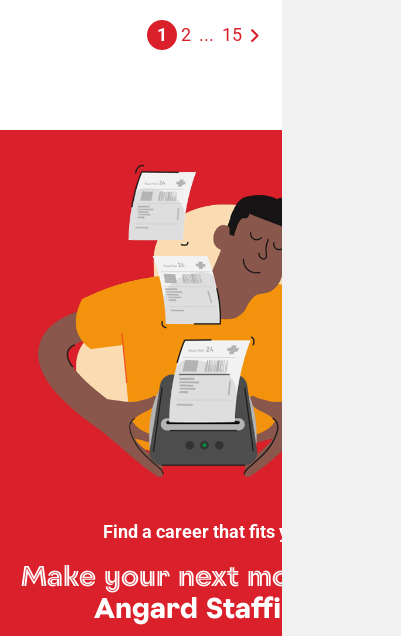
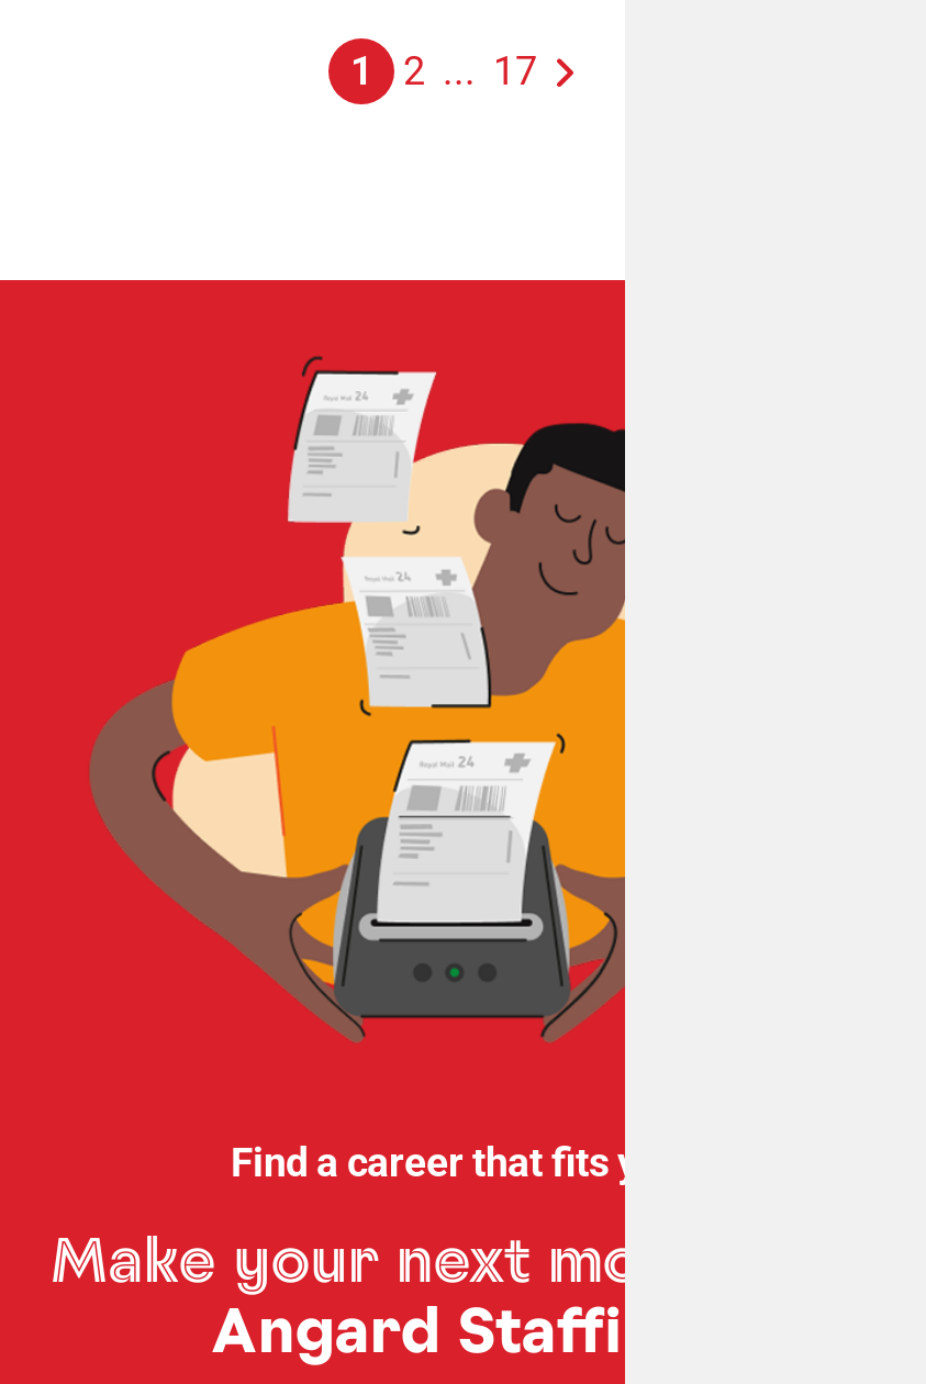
[157,24,242,45] 1 2 ... 15 -> [350,47,537,93] 1 2 ... 17

